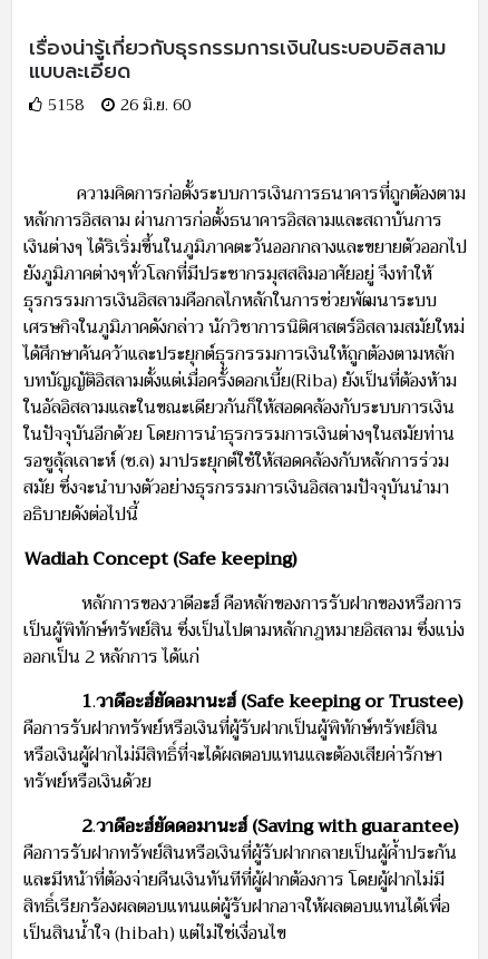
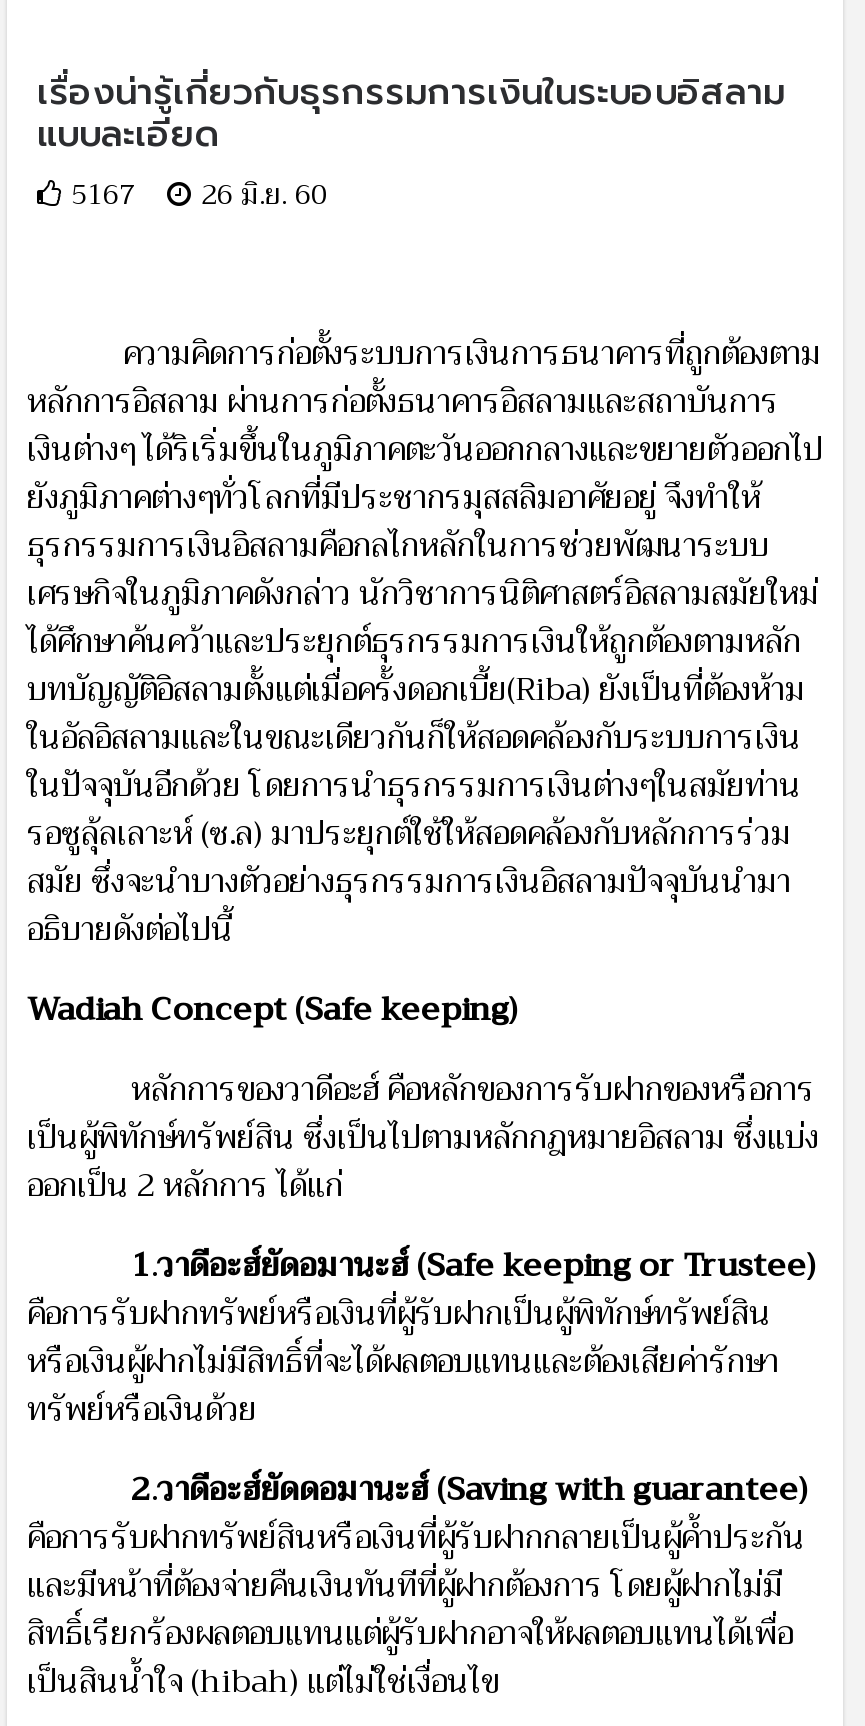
[48,91,191,118] 5158 26 มิ.ย. 60 -> [71,170,327,218] 5167 26 มิ.ย. 60

